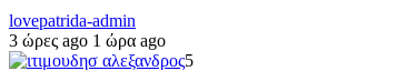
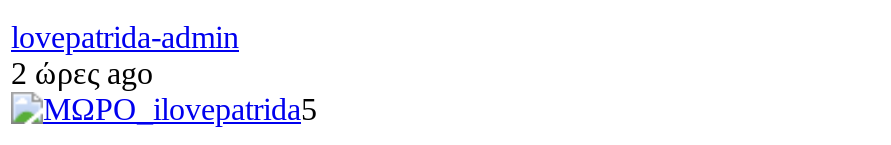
[9,32,166,50] 3 ώρες ago 1 ώρα ago -> [11,57,153,91] 2 ώρες ago

